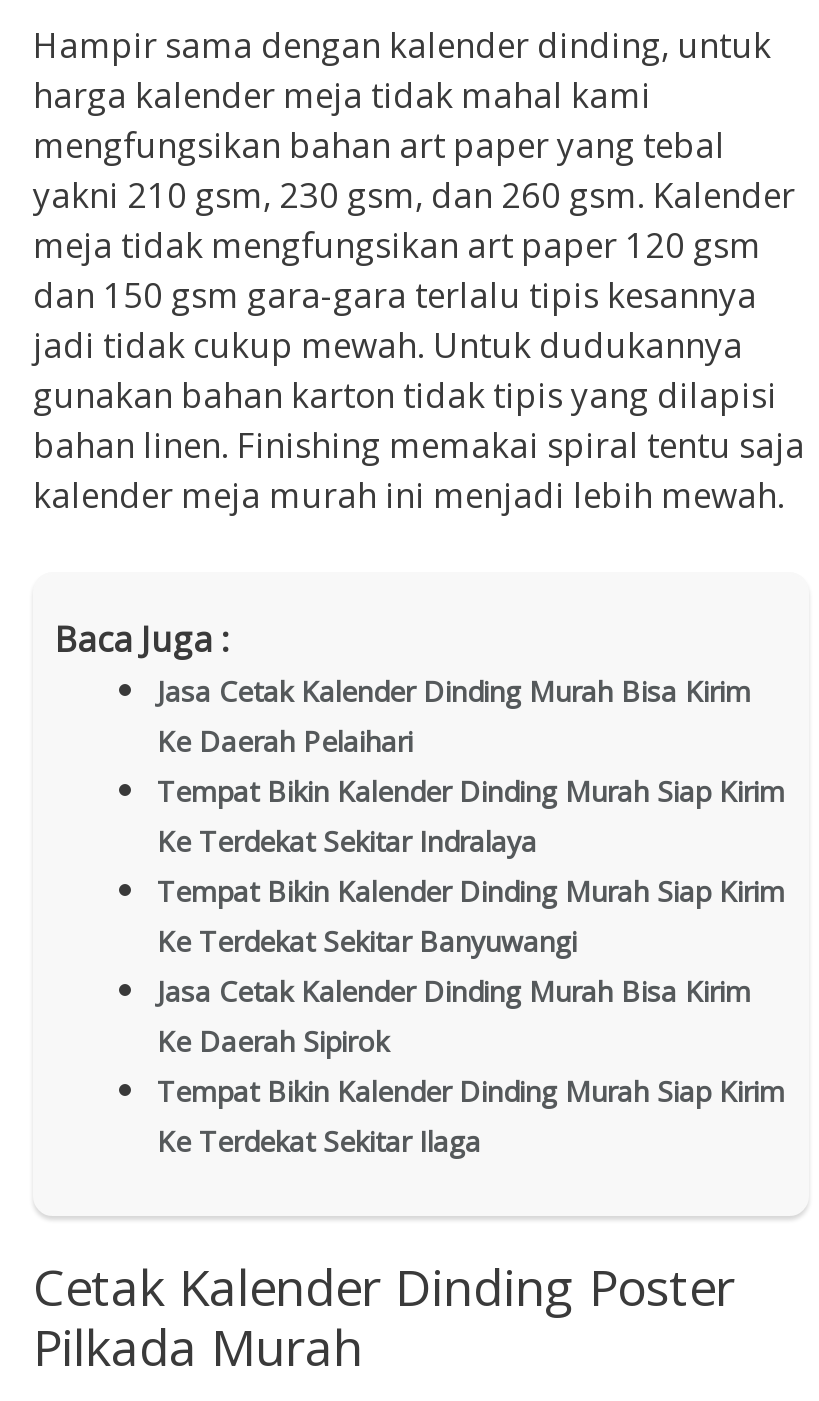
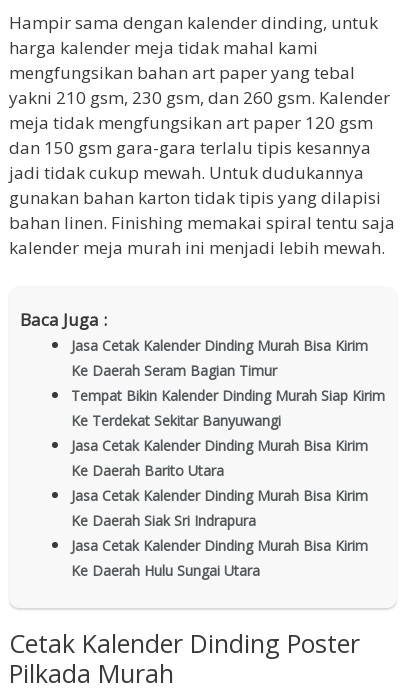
[157,721,785,859] Ke Daerah Pelaihari | Tempat Bikin Kalender Dinding Murah Siap Kirim | Ke Terdekat Sekitar Indralaya -> [71,360,277,379] Ke Daerah Seram Bagian Timur
moved [157,871,785,1009] -> [71,385,385,454]: Tempat Bikin Kalender Dinding Murah Siap Kirim | Ke Terdekat Sekitar Banyuwangi | Jasa Cetak Kalender Dinding Murah Bisa Kirim
[157,1021,785,1159] Ke Daerah Sipirok | Tempat Bikin Kalender Dinding Murah Siap Kirim | Ke Terdekat Sekitar Ilaga -> [71,460,368,579] Ke Daerah Barito Utara | Jasa Cetak Kalender Dinding Murah Bisa Kirim | Ke Daerah Siak Sri Indrapura | Jasa Cetak Kalender Dinding Murah Bisa Kirim | Ke Daerah Hulu Sungai Utara

